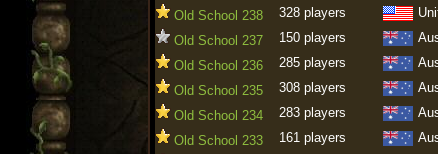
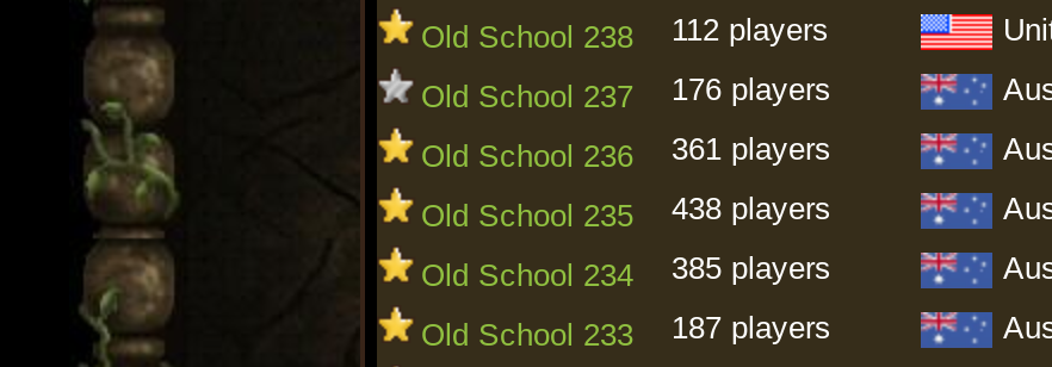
[173,5,345,23] Old School 238 328 players -> [421,12,829,55] Old School 238 112 players
[173,30,345,48] Old School 237 150 players -> [421,71,831,114] Old School 237 176 players
[173,55,345,73] Old School 236 285 players -> [421,131,831,174] Old School 236 361 players
[173,80,345,98] Old School 235 308 players -> [421,191,831,234] Old School 235 438 players
[173,105,345,123] Old School 234 283 players -> [421,250,831,293] Old School 234 385 players
[173,130,345,148] Old School 233 161 players -> [421,310,831,353] Old School 233 187 players

